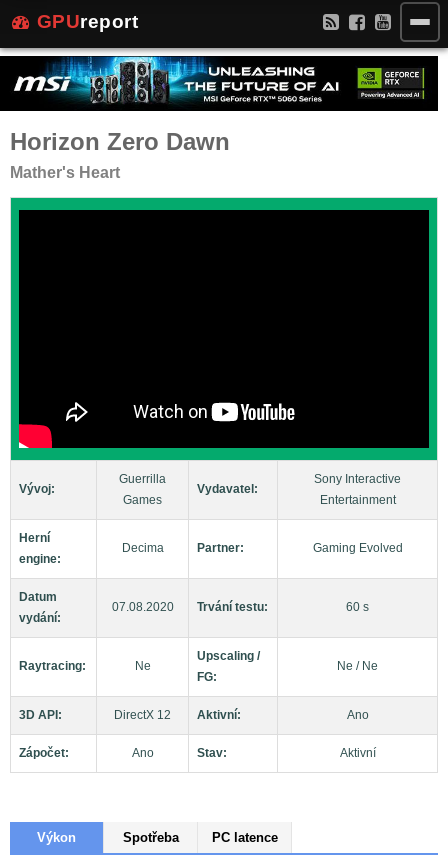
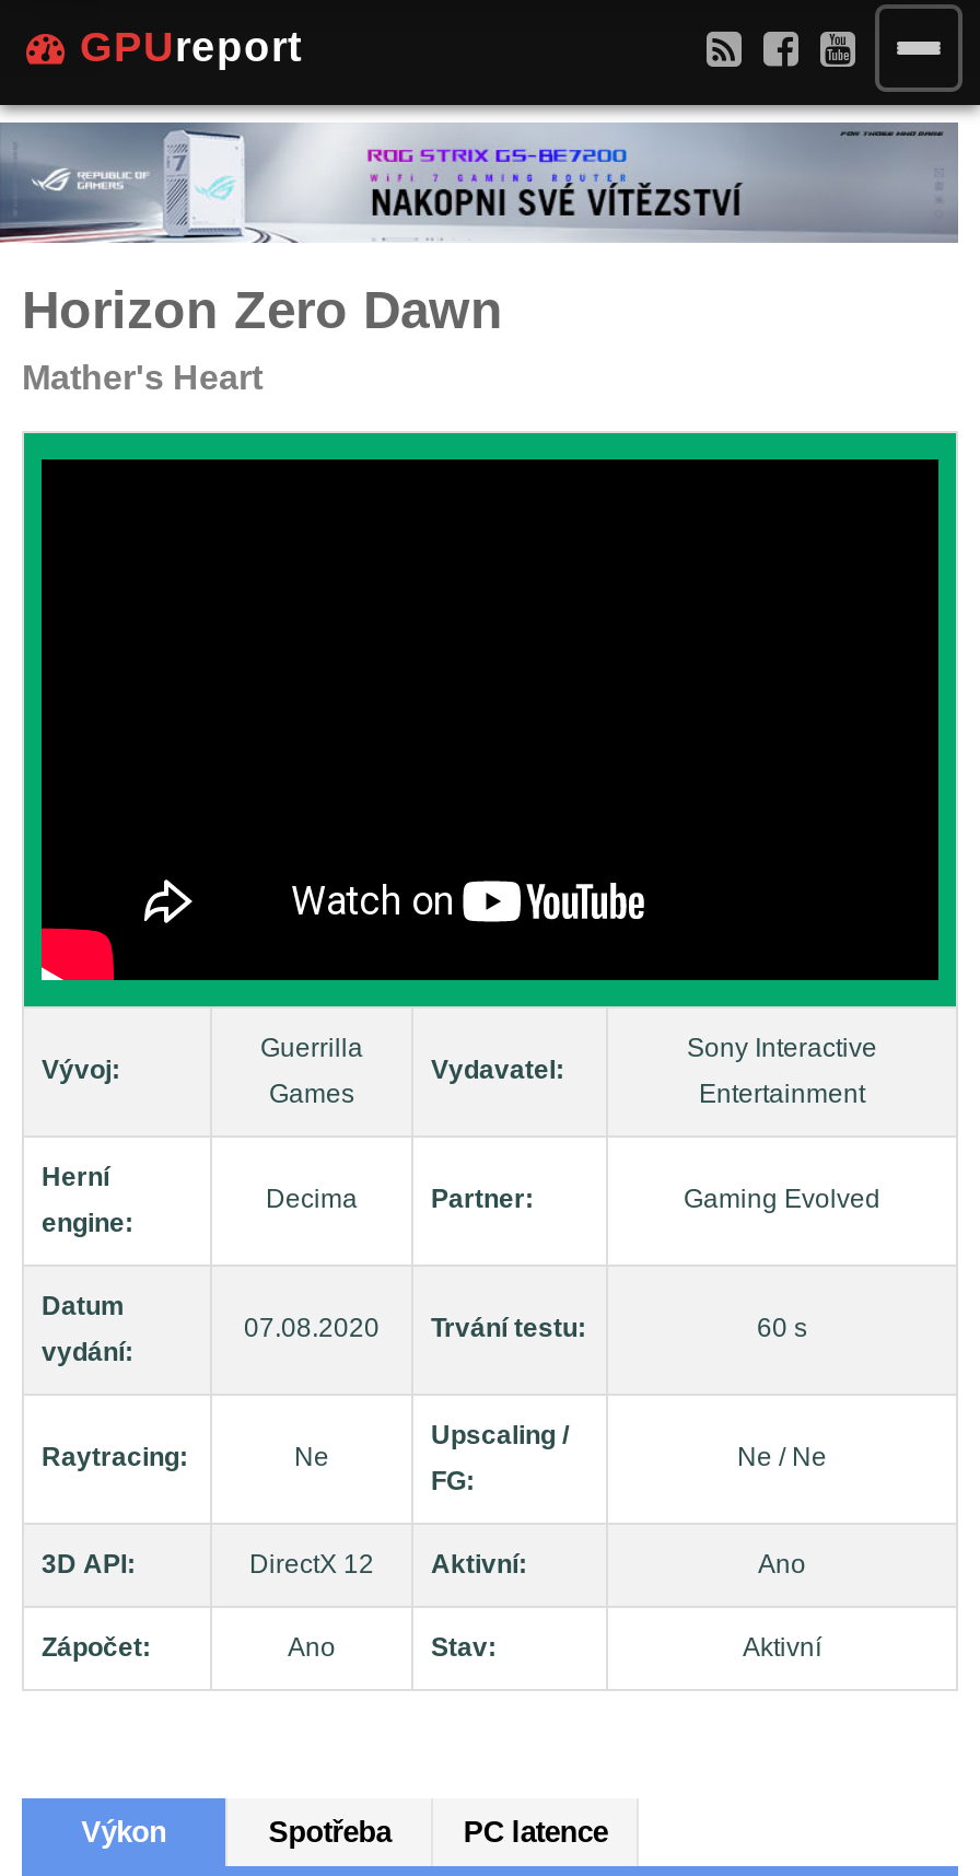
[3,55,438,112] [image] -> [7,123,956,243] [image]

